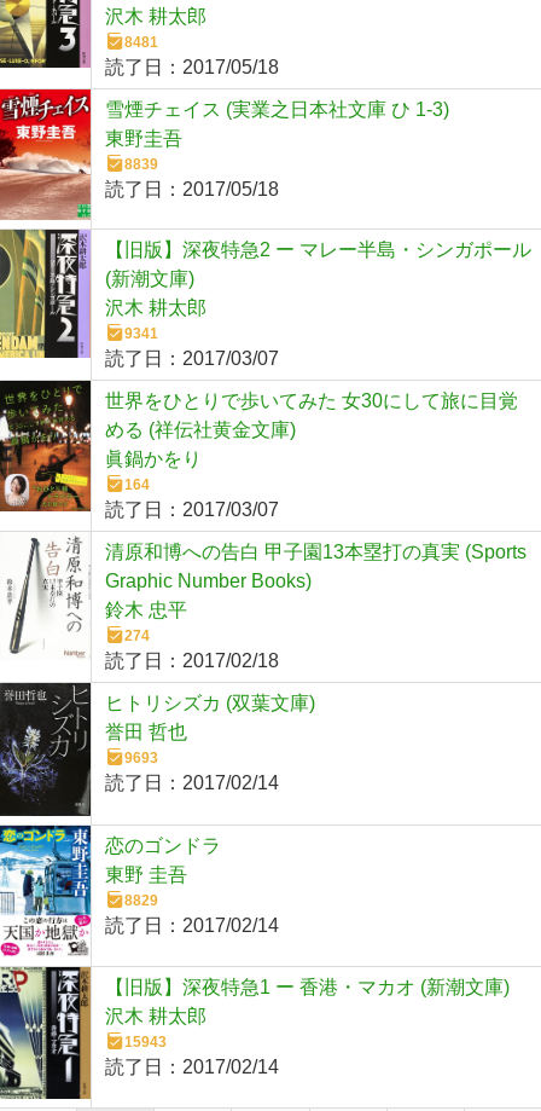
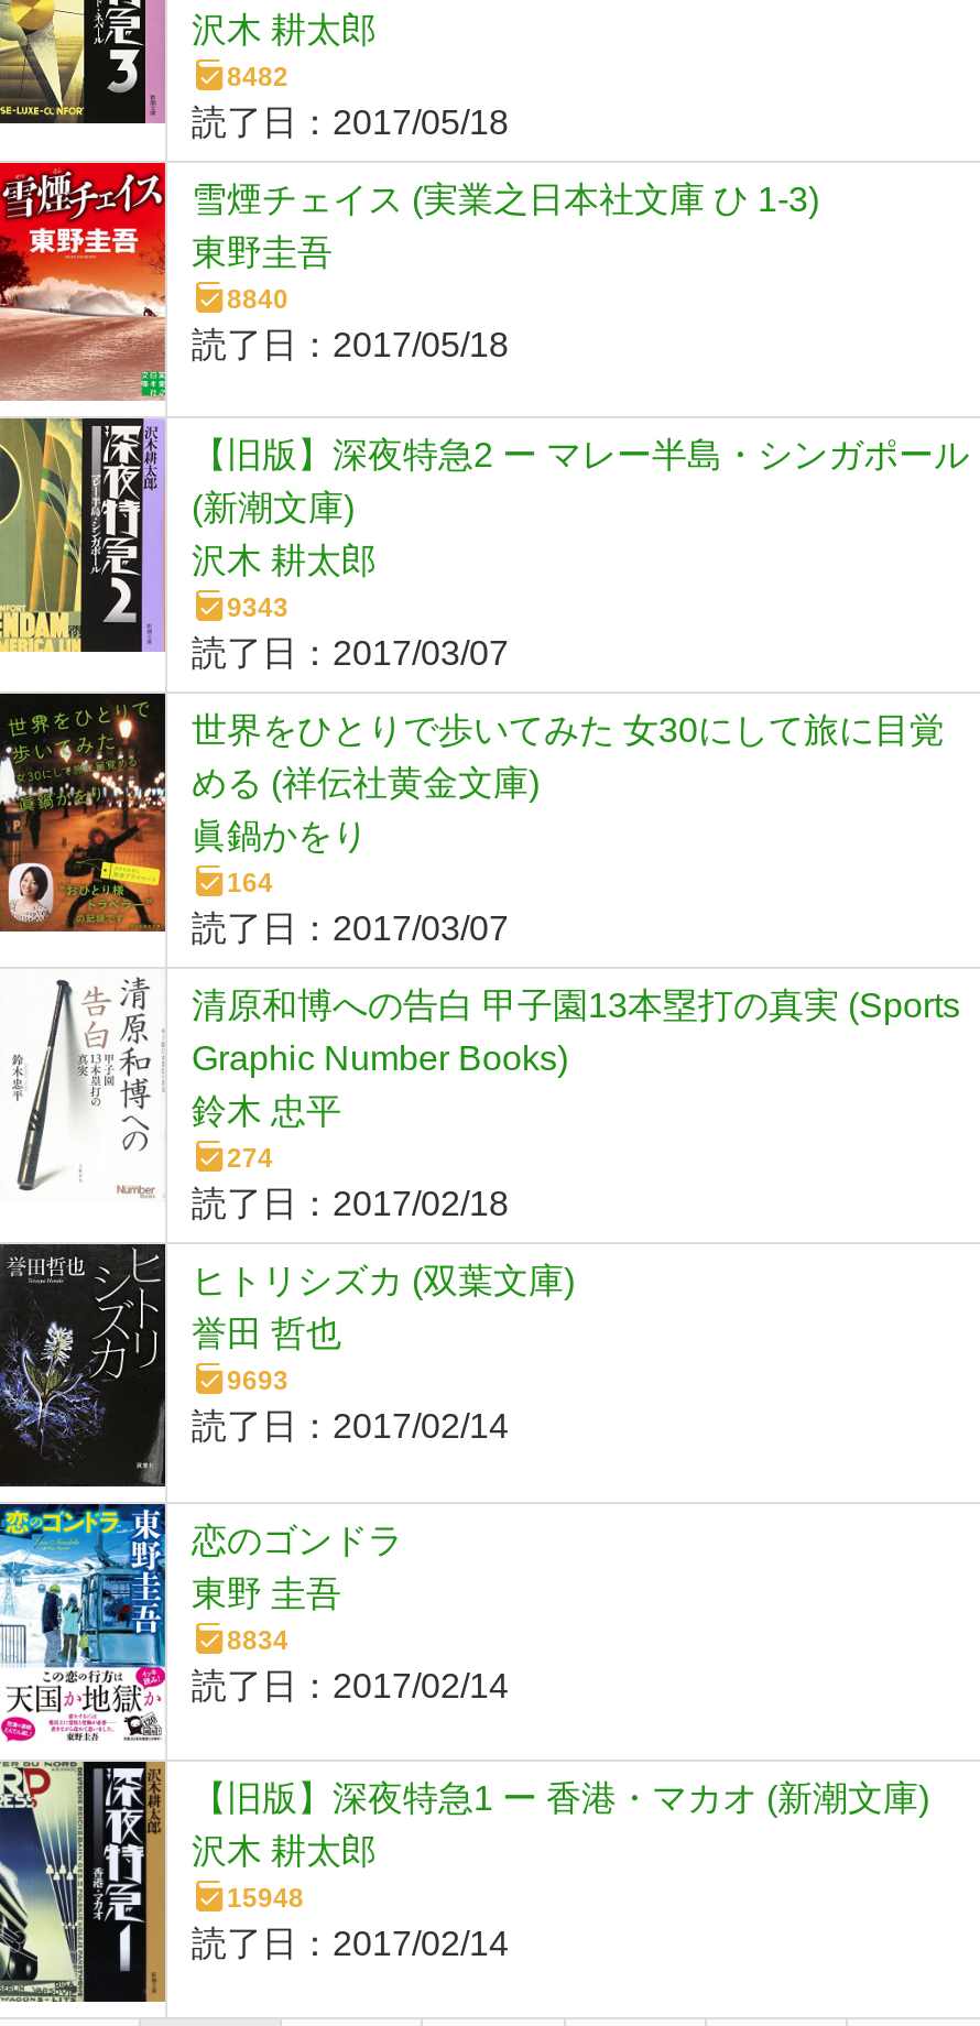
[124,34,158,51] 8481 -> [227,61,288,92] 8482
[124,156,158,173] 8839 -> [227,284,288,315] 8840
[124,325,158,342] 9341 -> [227,592,288,623] 9343
[124,893,158,909] 8829 -> [227,1626,288,1657] 8834
[124,1033,167,1050] 15943 -> [227,1882,304,1913] 15948

